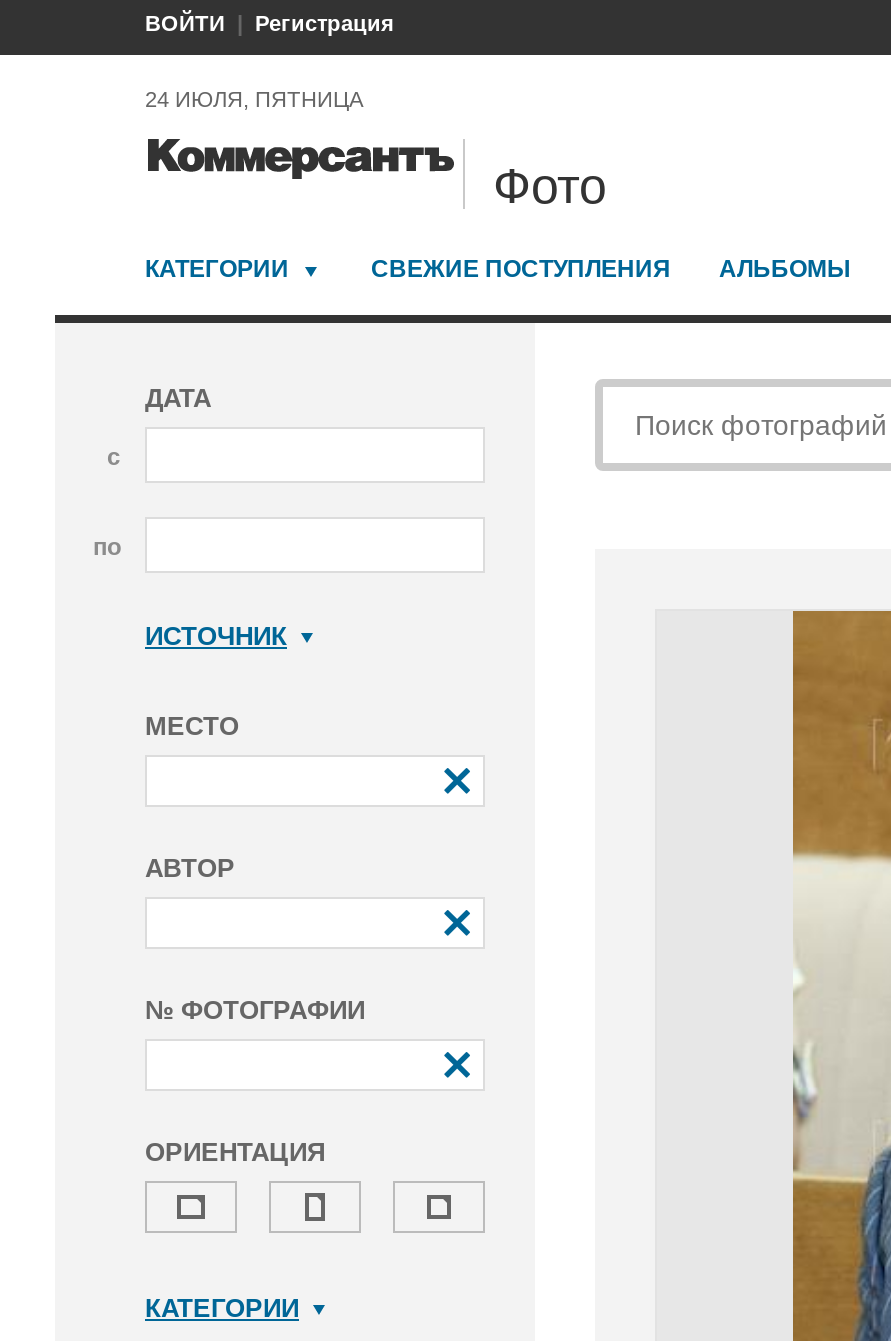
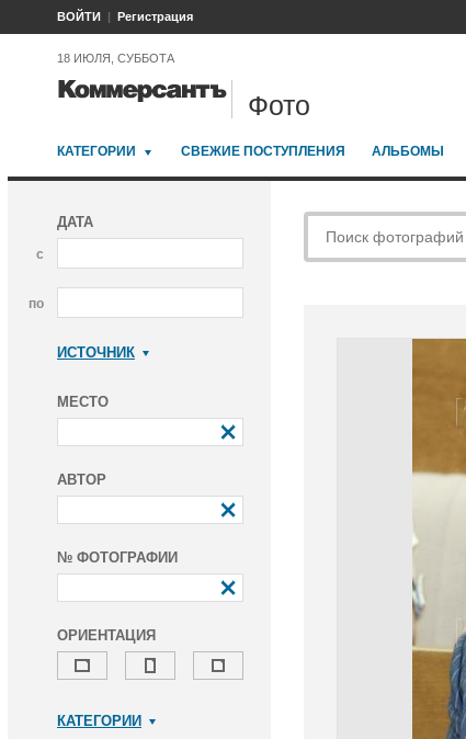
[145,87,363,111] 24 ИЮЛЯ, ПЯТНИЦА -> [57,52,174,65] 18 ИЮЛЯ, СУББОТА

